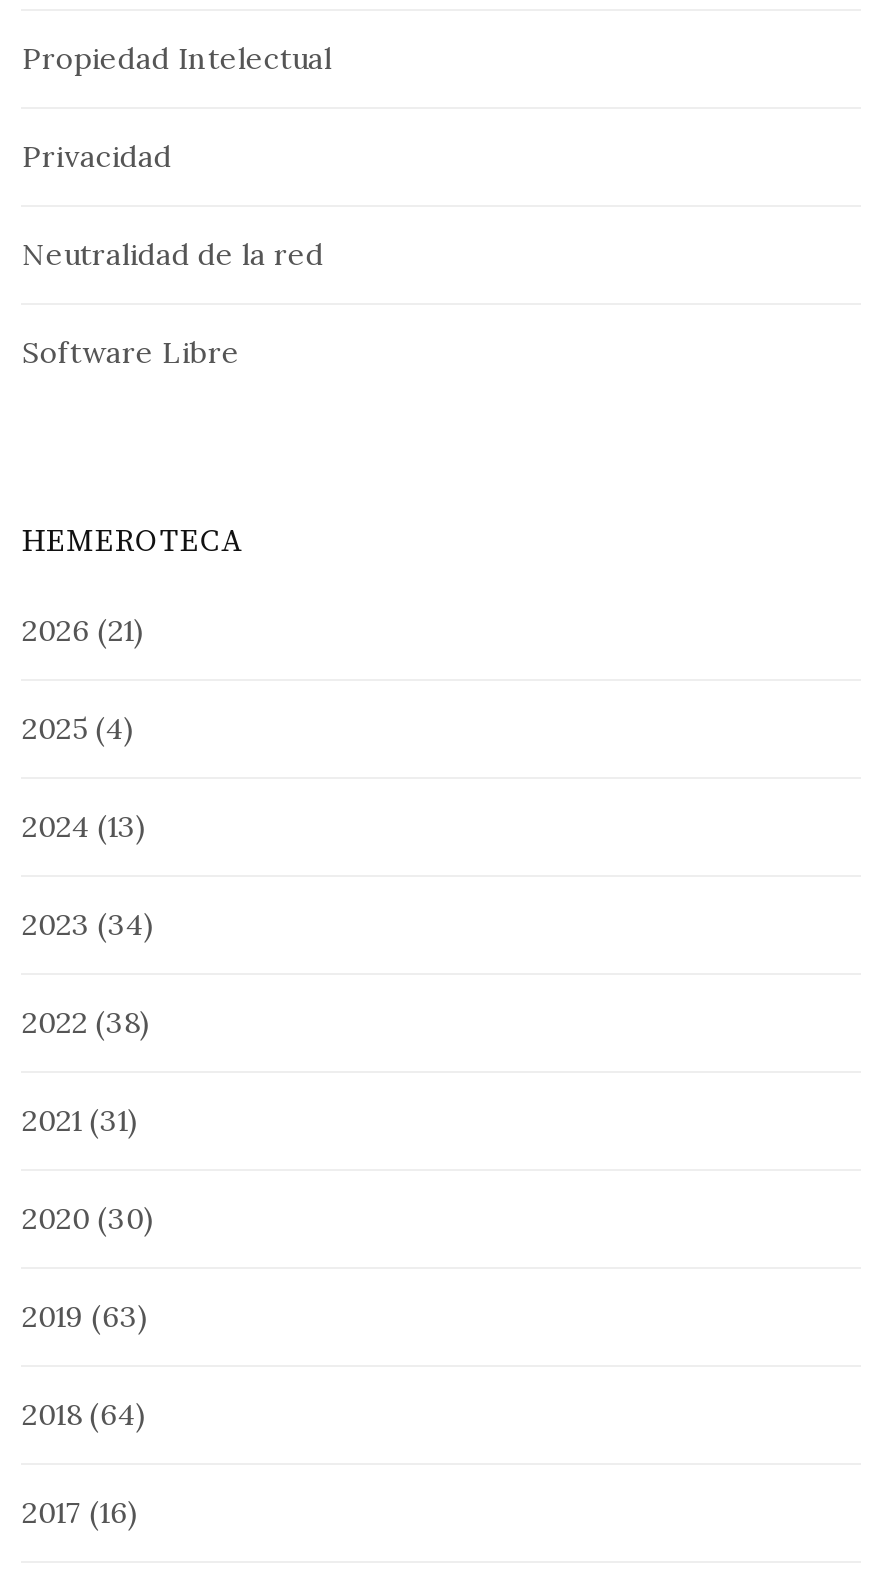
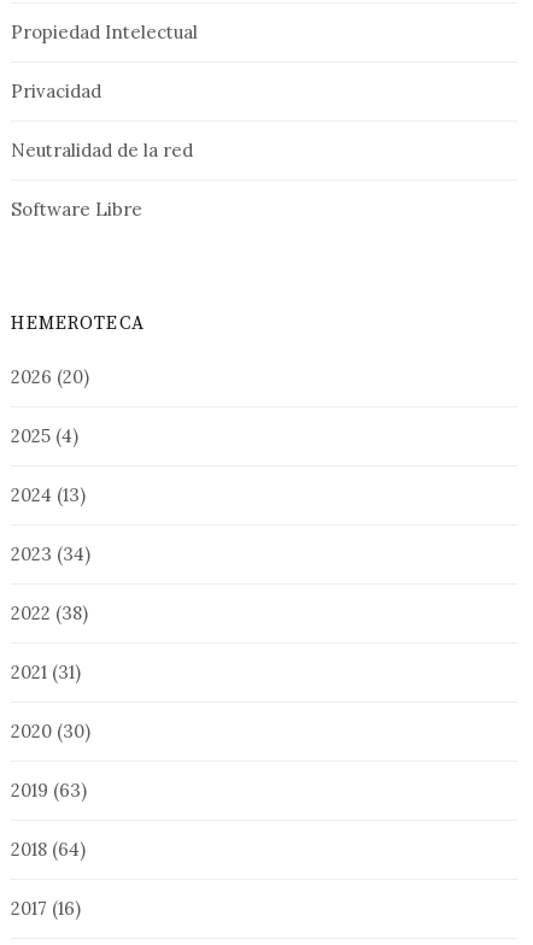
[22,612,144,650] 2026 (21) -> [11,366,90,388] 2026 (20)

